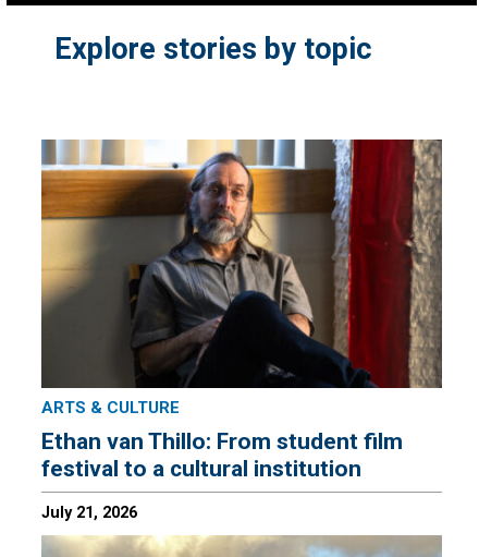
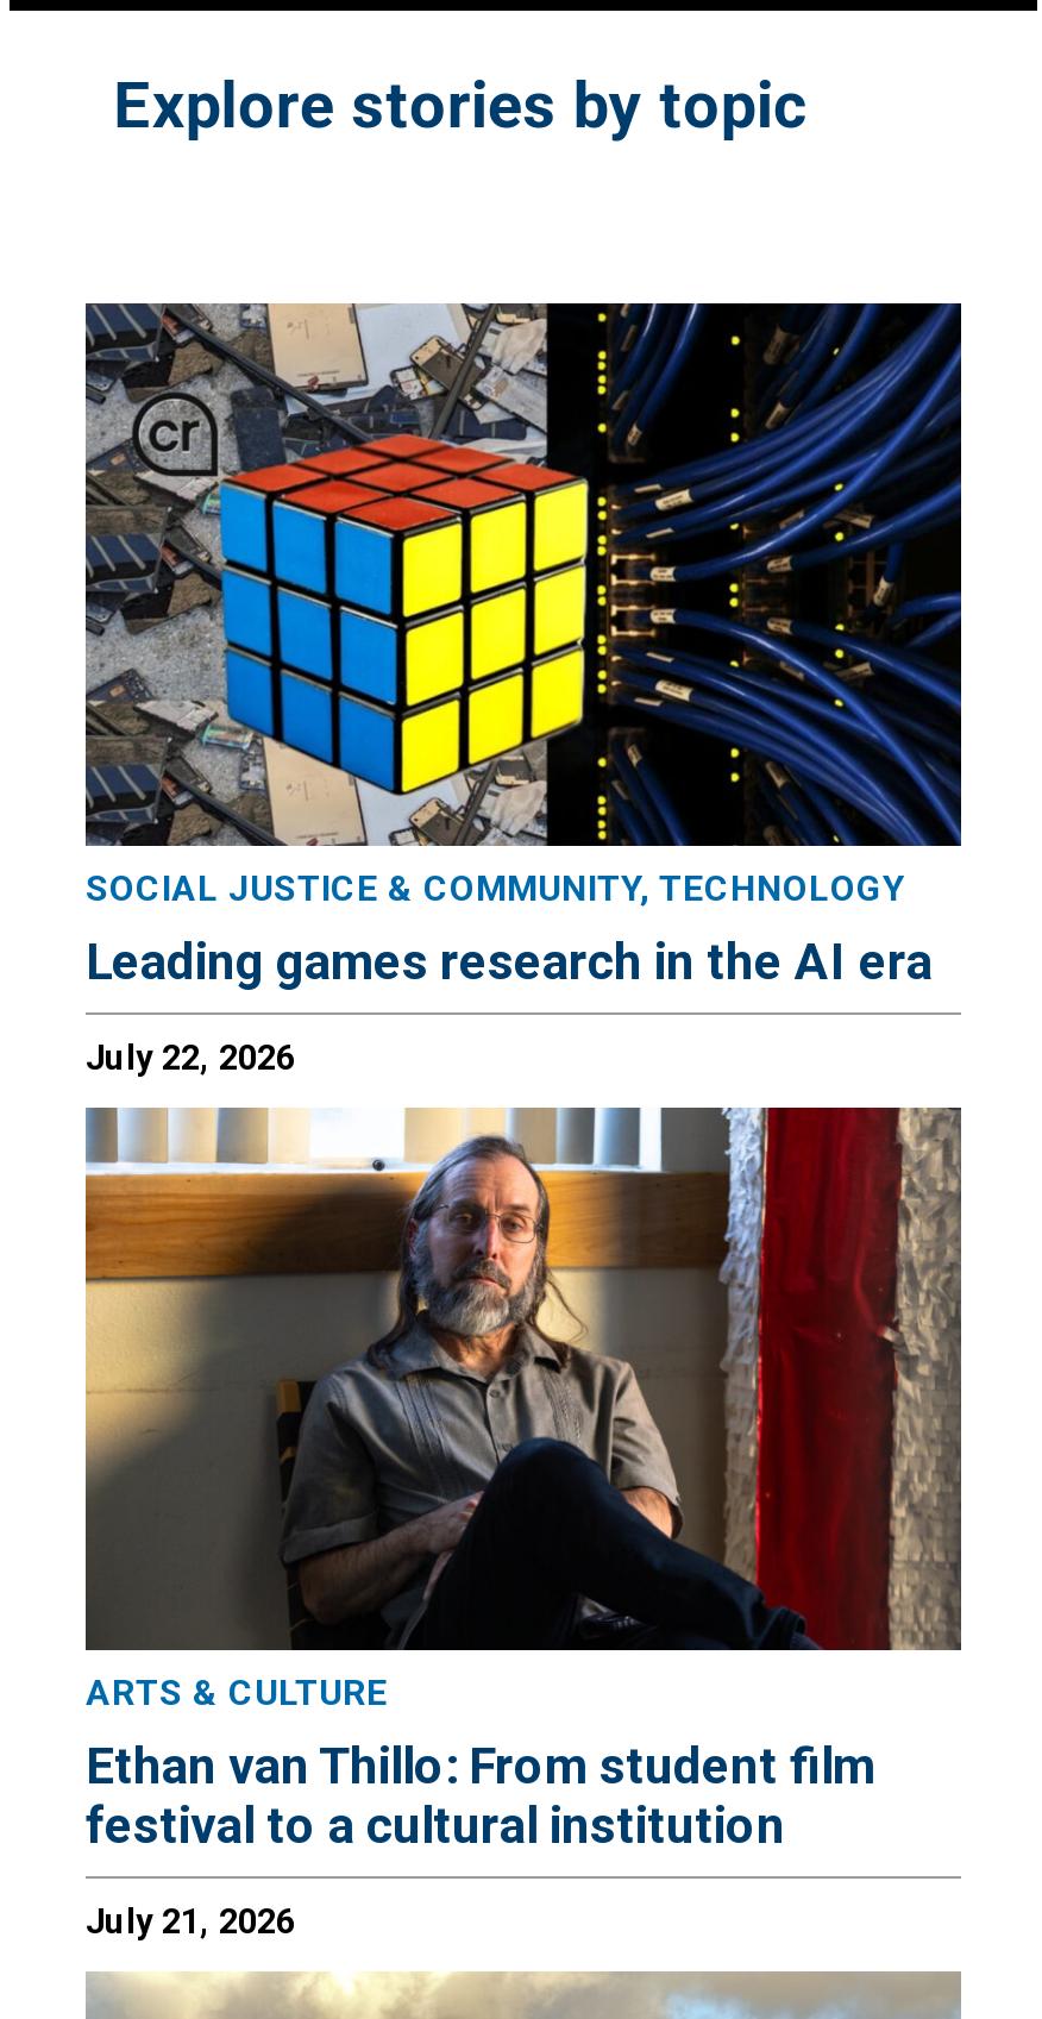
none -> [83,301,963,1080] [image] | SOCIAL JUSTICE & COMMUNITY, TECHNOLOGY | Leading games research in the AI era | July 22, 2026

